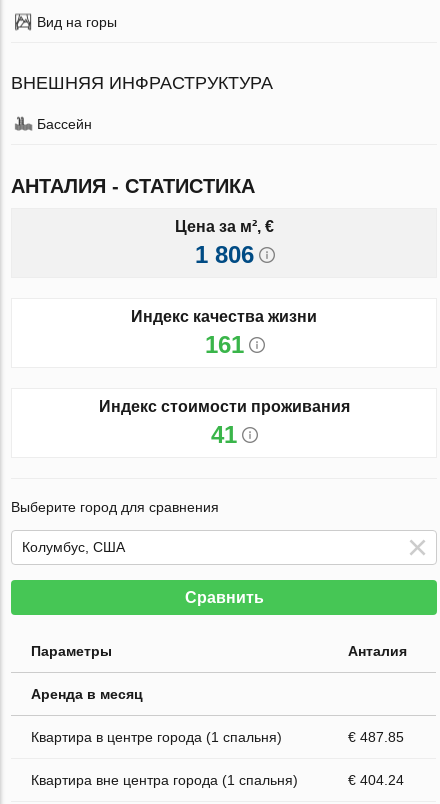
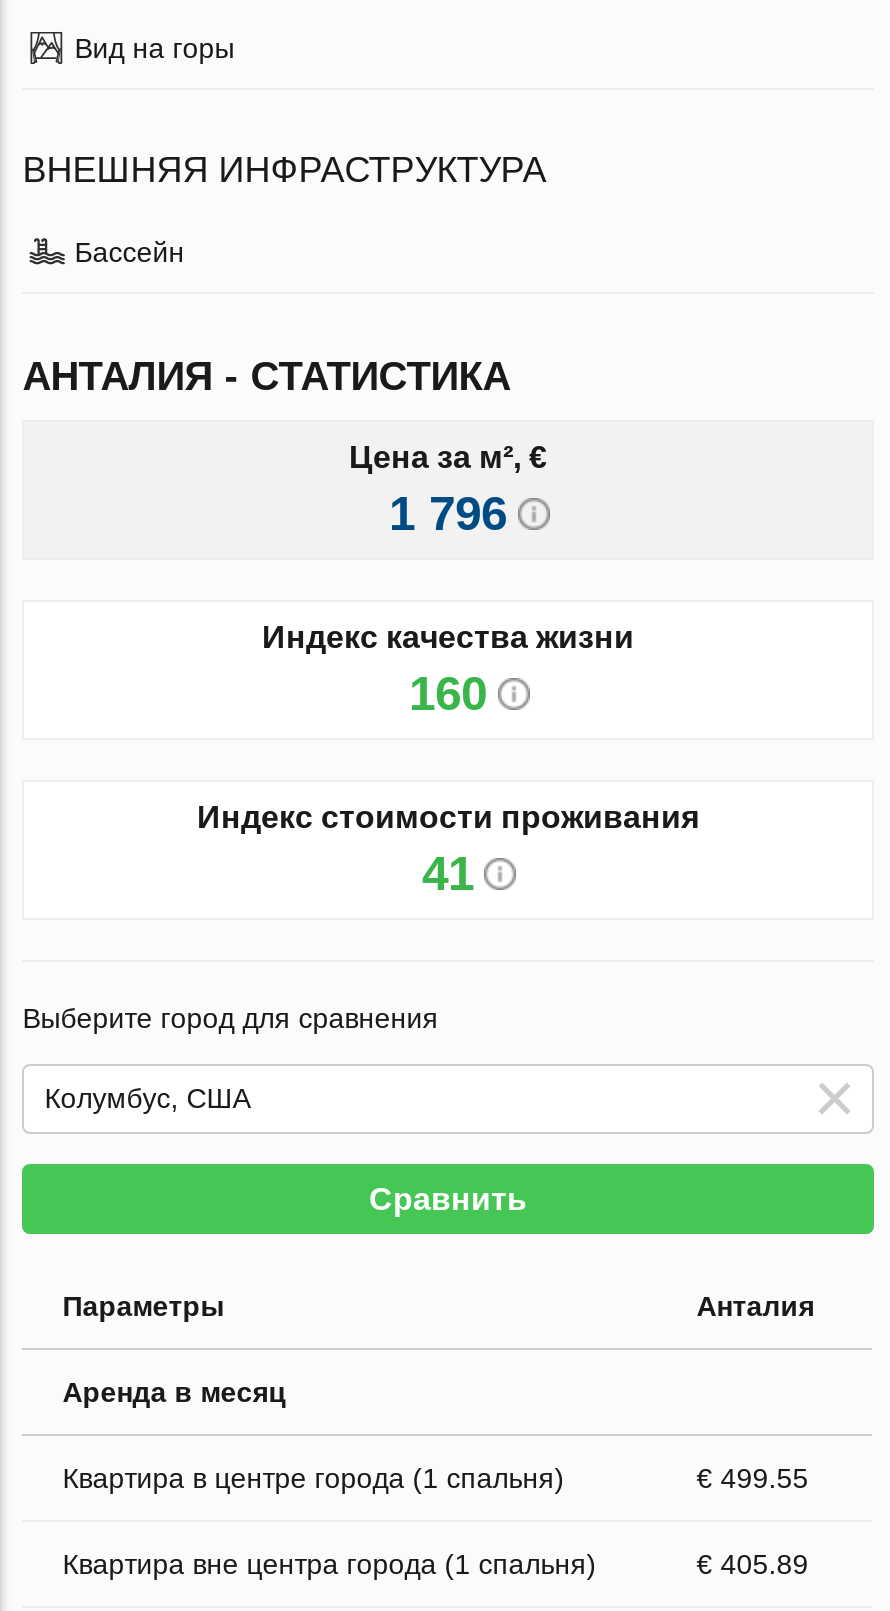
[194,241,253,268] 1 806 -> [389,485,507,539] 1 796
[204,331,243,358] 161 -> [409,665,487,719] 160
[348,729,404,745] € 487.85 -> [696,1461,808,1493] € 499.55
[348,772,404,788] € 404.24 -> [696,1547,808,1579] € 405.89

